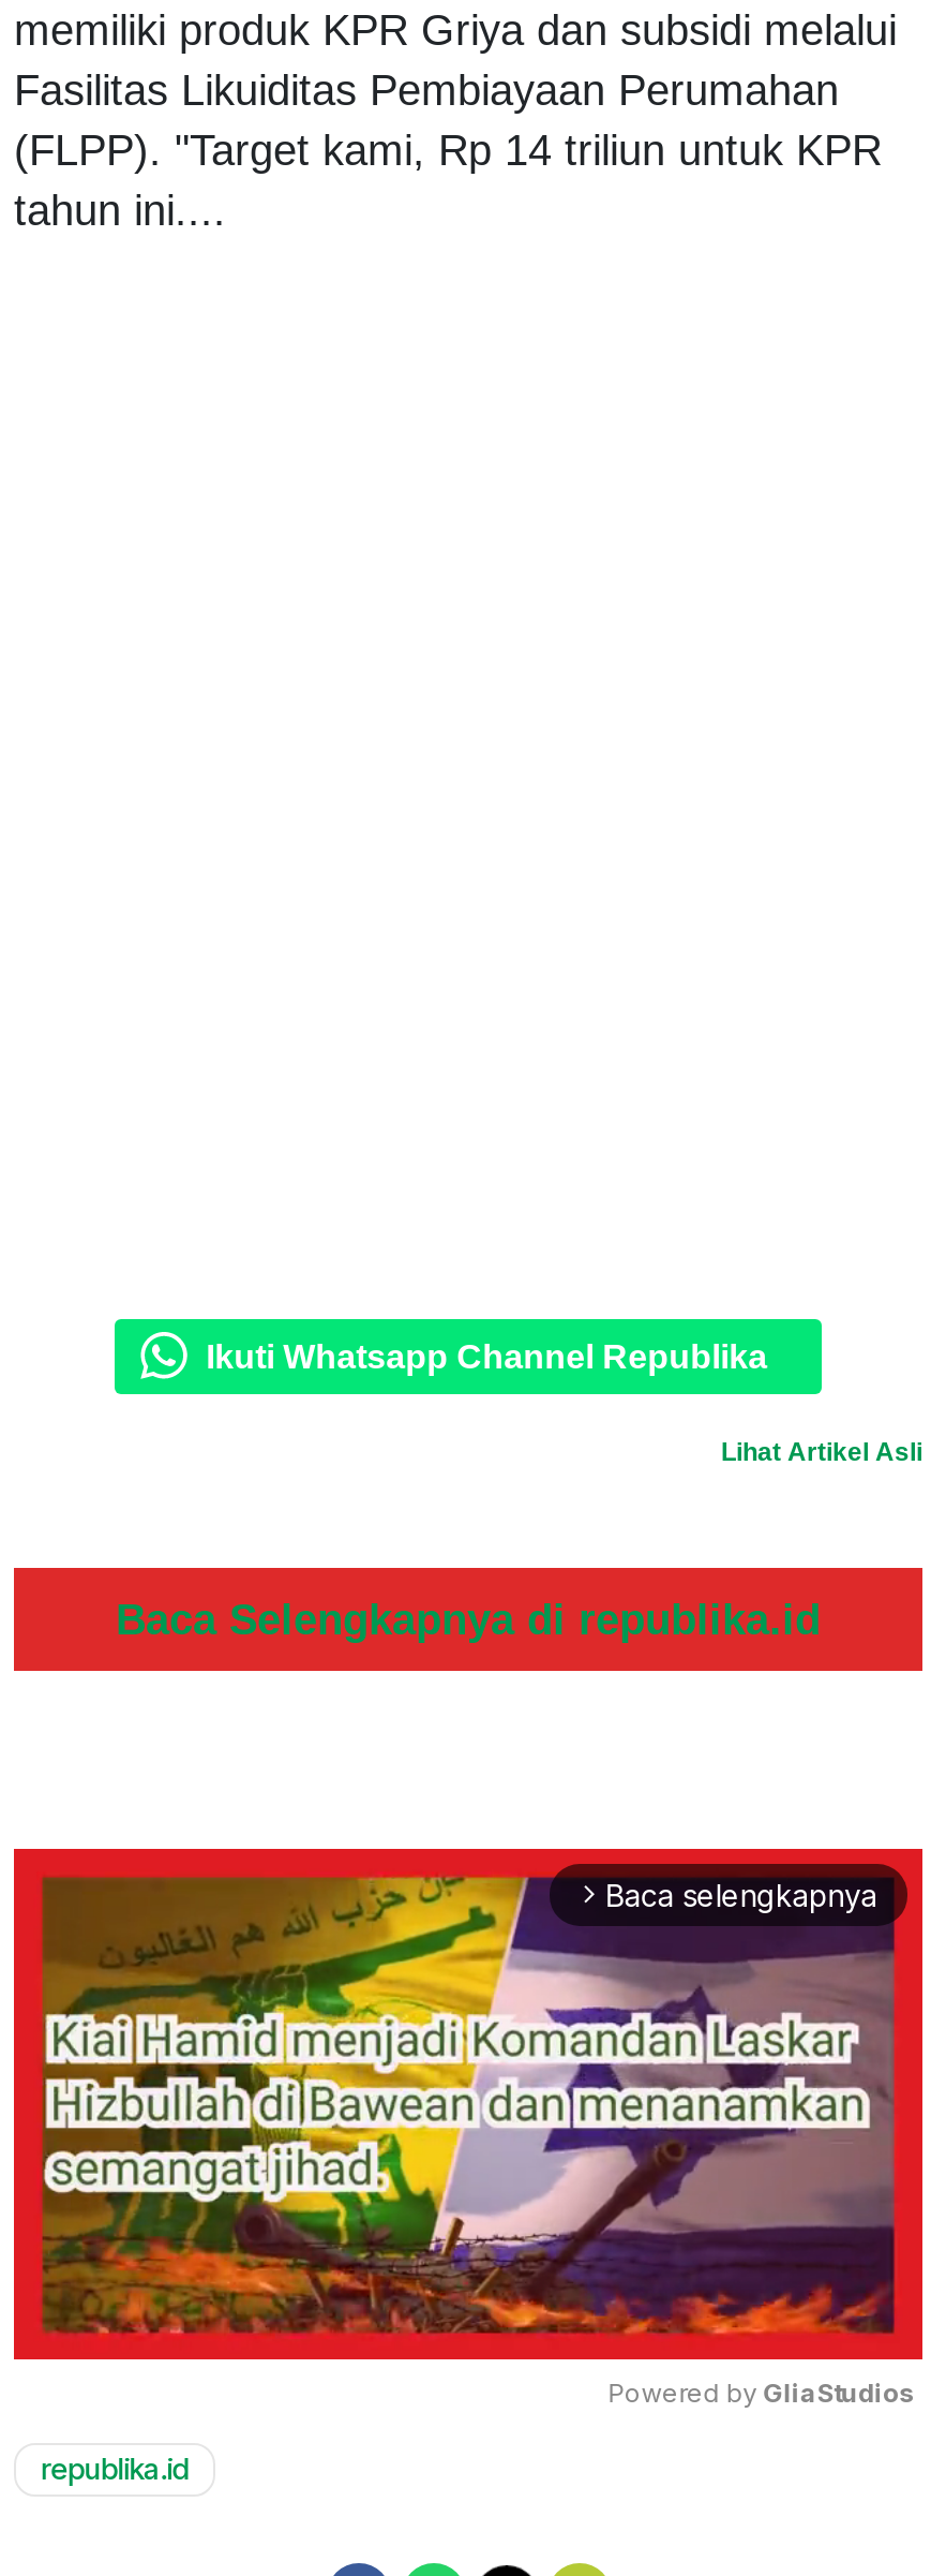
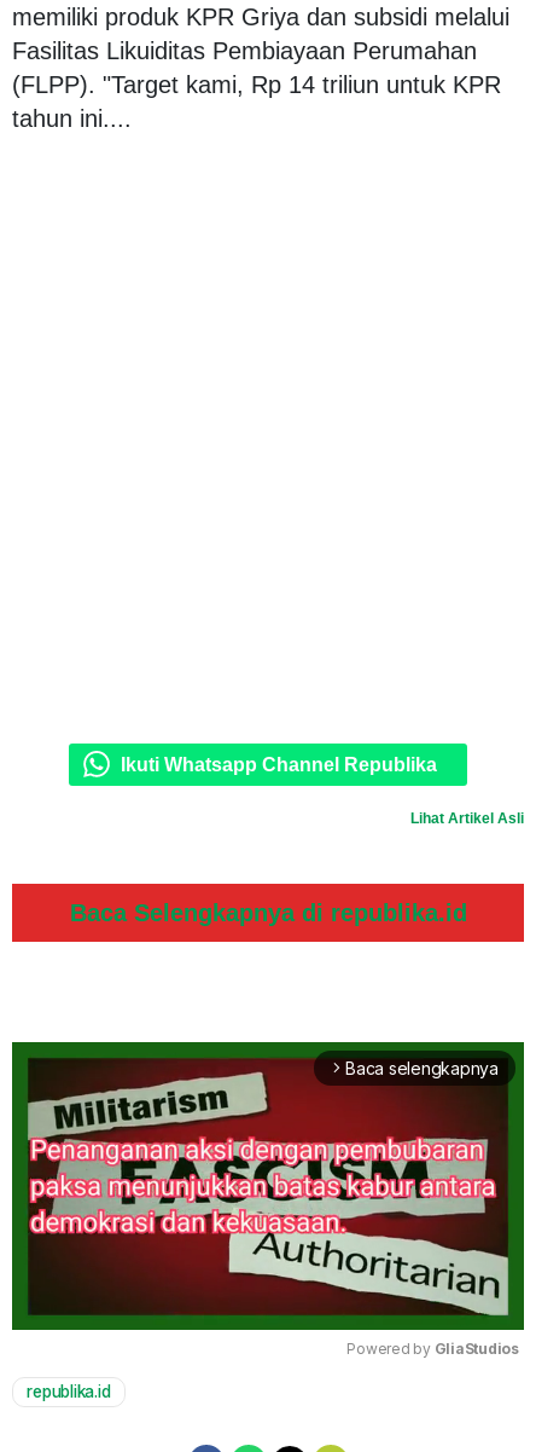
[12,1847,925,2362] [image] -> [11,1041,525,1331] [image]

